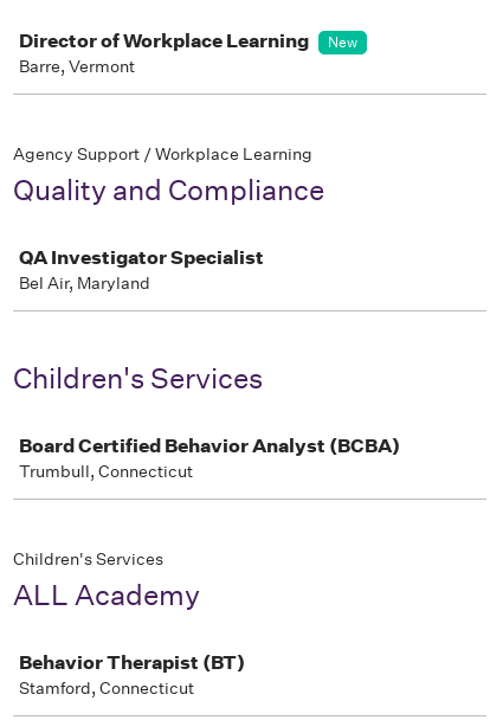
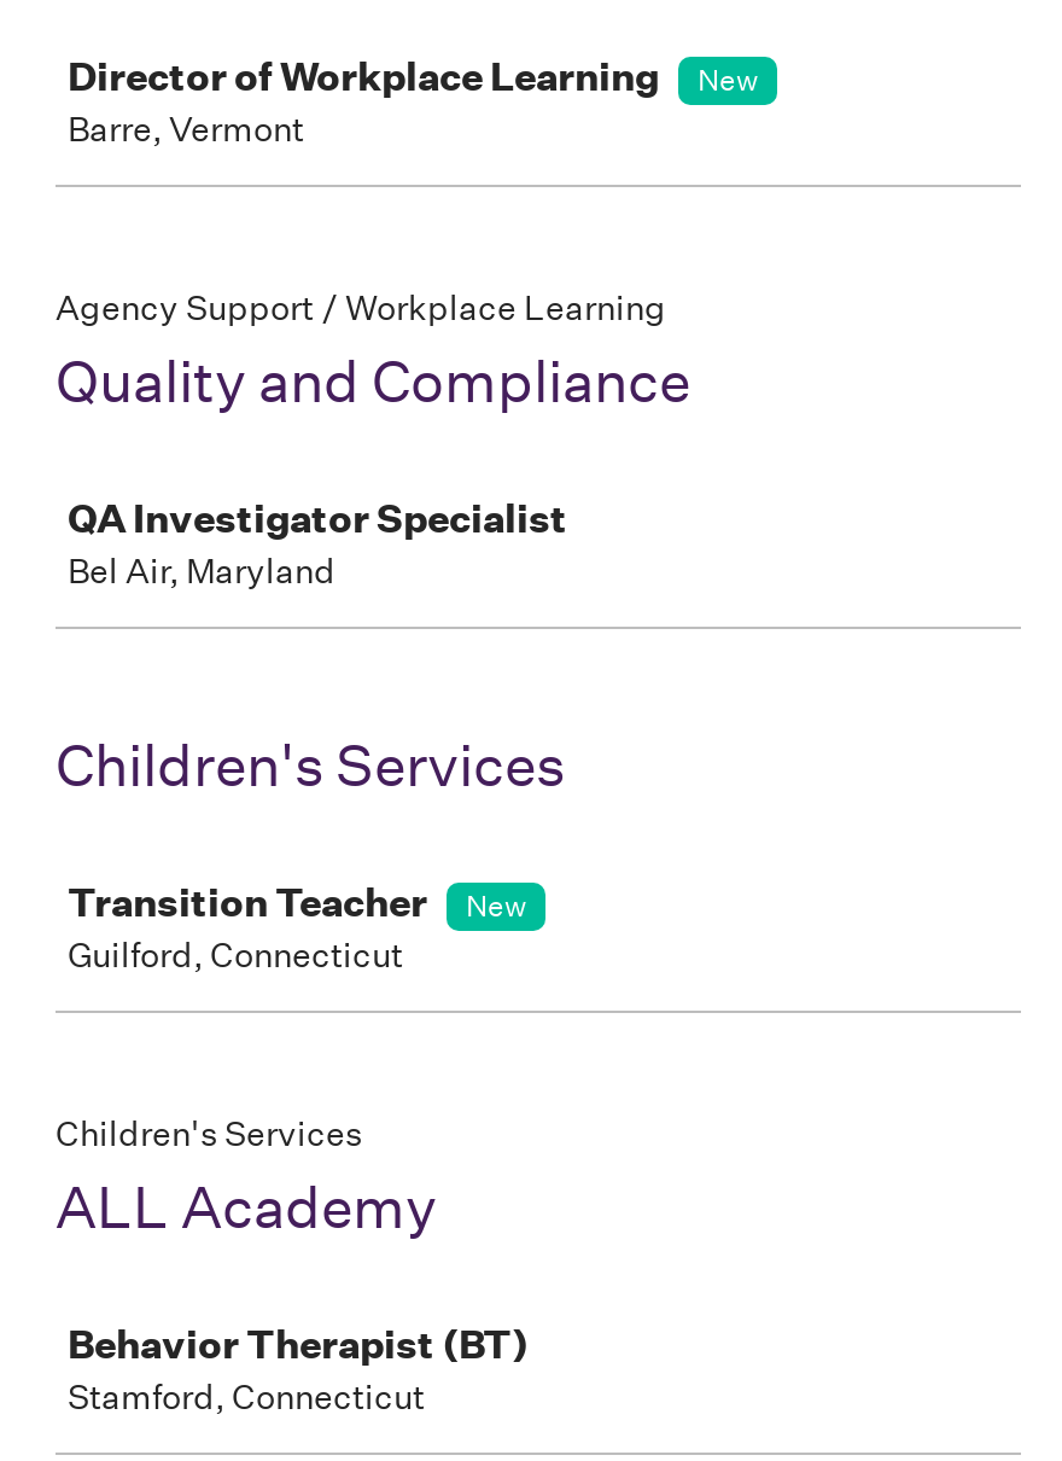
[19,433,400,482] Board Certified Behavior Analyst (BCBA) | Trumbull, Connecticut -> [68,878,526,977] Transition Teacher | New | Guilford, Connecticut

